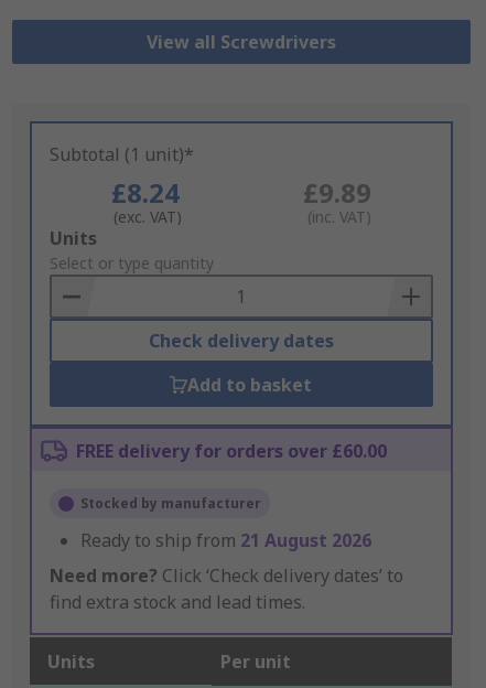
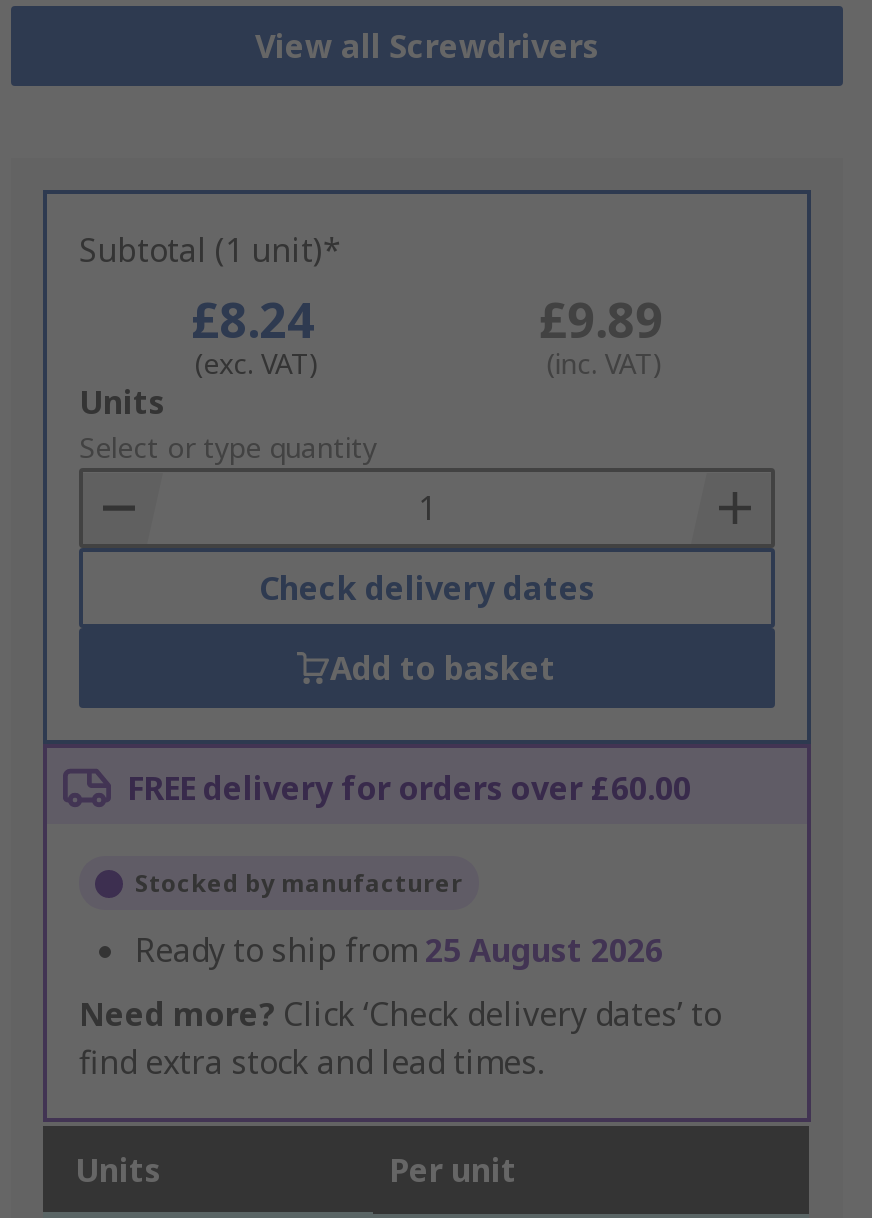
[80,529,371,553] Ready to ship from 21 August 2026 -> [135,929,663,973] Ready to ship from 25 August 2026

